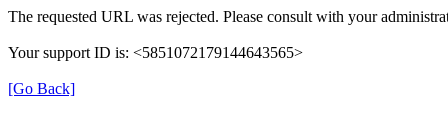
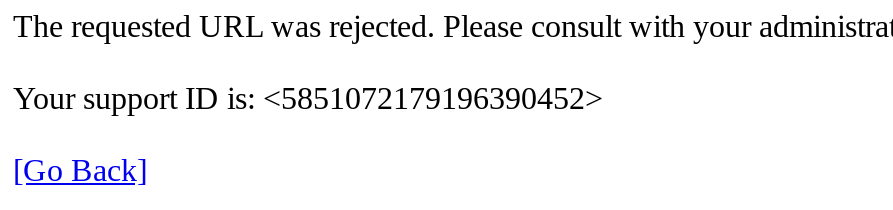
[8,44,303,61] Your support ID is: <5851072179144643565> -> [13,81,603,115] Your support ID is: <5851072179196390452>

